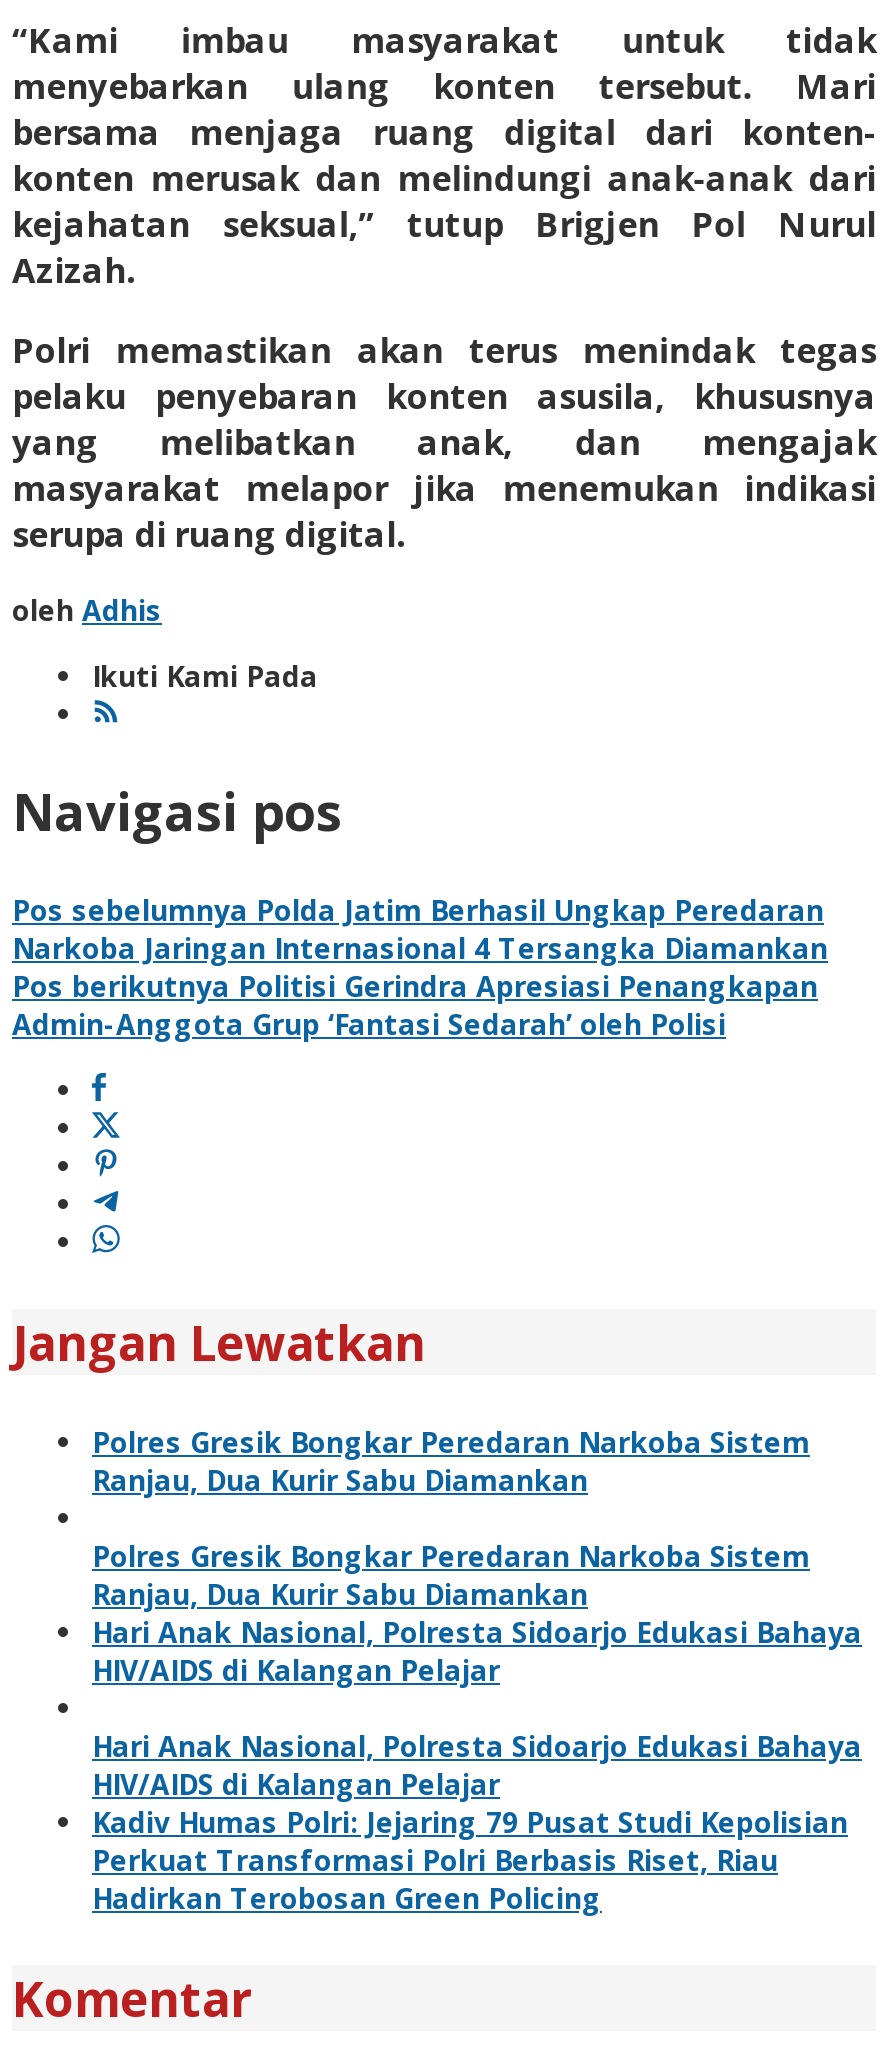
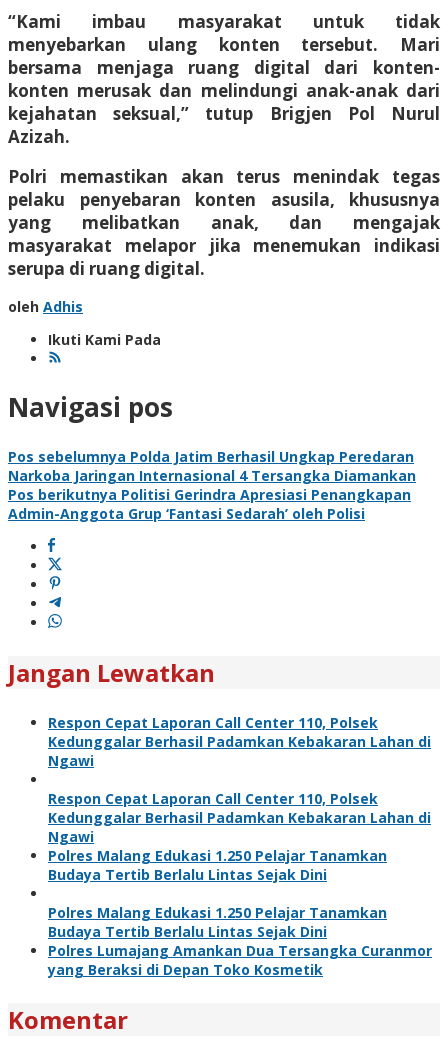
[92,1423,810,1499] Polres Gresik Bongkar Peredaran Narkoba Sistem | Ranjau, Dua Kurir Sabu Diamankan -> [48,713,431,770] Respon Cepat Laporan Call Center 110, Polsek | Kedunggalar Berhasil Padamkan Kebakaran Lahan di | Ngawi
[92,1537,862,1689] Polres Gresik Bongkar Peredaran Narkoba Sistem | Ranjau, Dua Kurir Sabu Diamankan | Hari Anak Nasional, Polresta Sidoarjo Edukasi Bahaya | HIV/AIDS di Kalangan Pelajar -> [48,789,431,884] Respon Cepat Laporan Call Center 110, Polsek | Kedunggalar Berhasil Padamkan Kebakaran Lahan di | Ngawi | Polres Malang Edukasi 1.250 Pelajar Tanamkan | Budaya Tertib Berlalu Lintas Sejak Dini
[92,1727,862,1917] Hari Anak Nasional, Polresta Sidoarjo Edukasi Bahaya | HIV/AIDS di Kalangan Pelajar | Kadiv Humas Polri: Jejaring 79 Pusat Studi Kepolisian | Perkuat Transformasi Polri Berbasis Riset, Riau | Hadirkan Terobosan Green Policing -> [48,903,432,979] Polres Malang Edukasi 1.250 Pelajar Tanamkan | Budaya Tertib Berlalu Lintas Sejak Dini | Polres Lumajang Amankan Dua Tersangka Curanmor | yang Beraksi di Depan Toko Kosmetik

